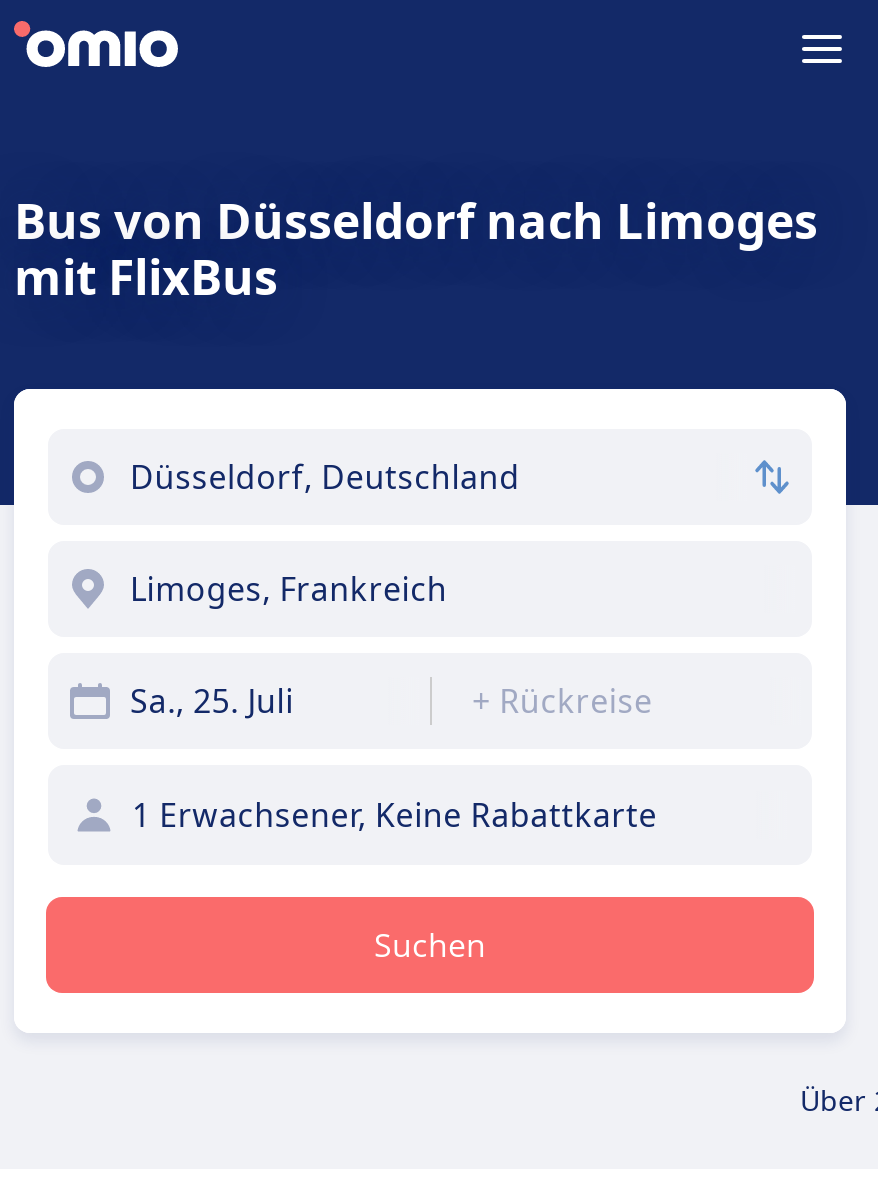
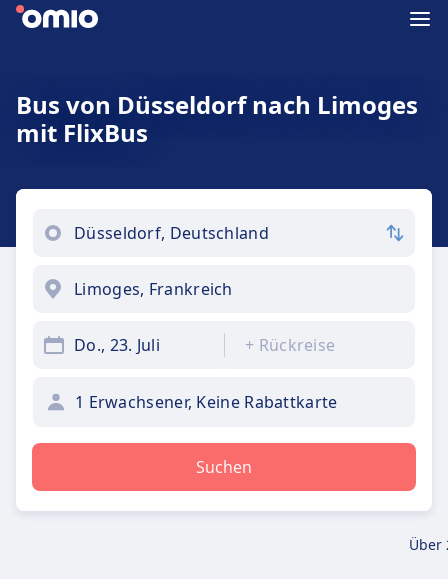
[130,679,294,723] Sa., 25. Juli -> [74,334,160,356] Do., 23. Juli

